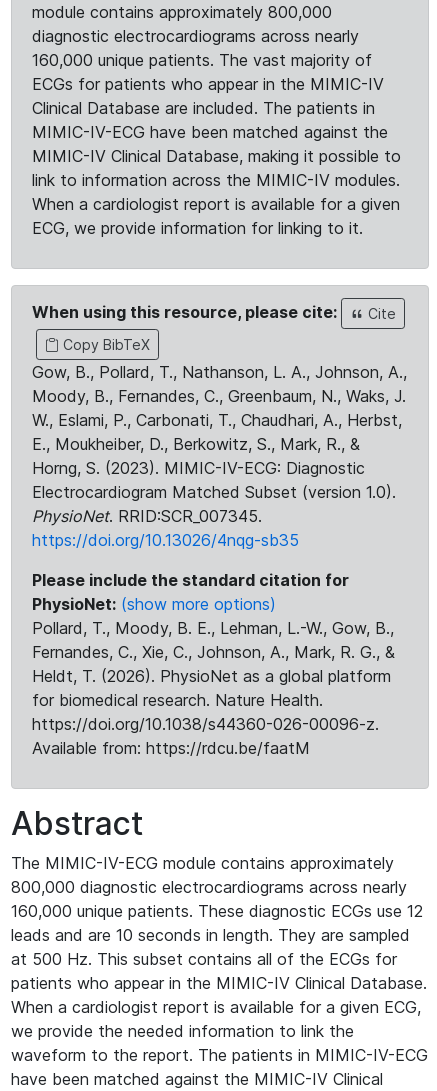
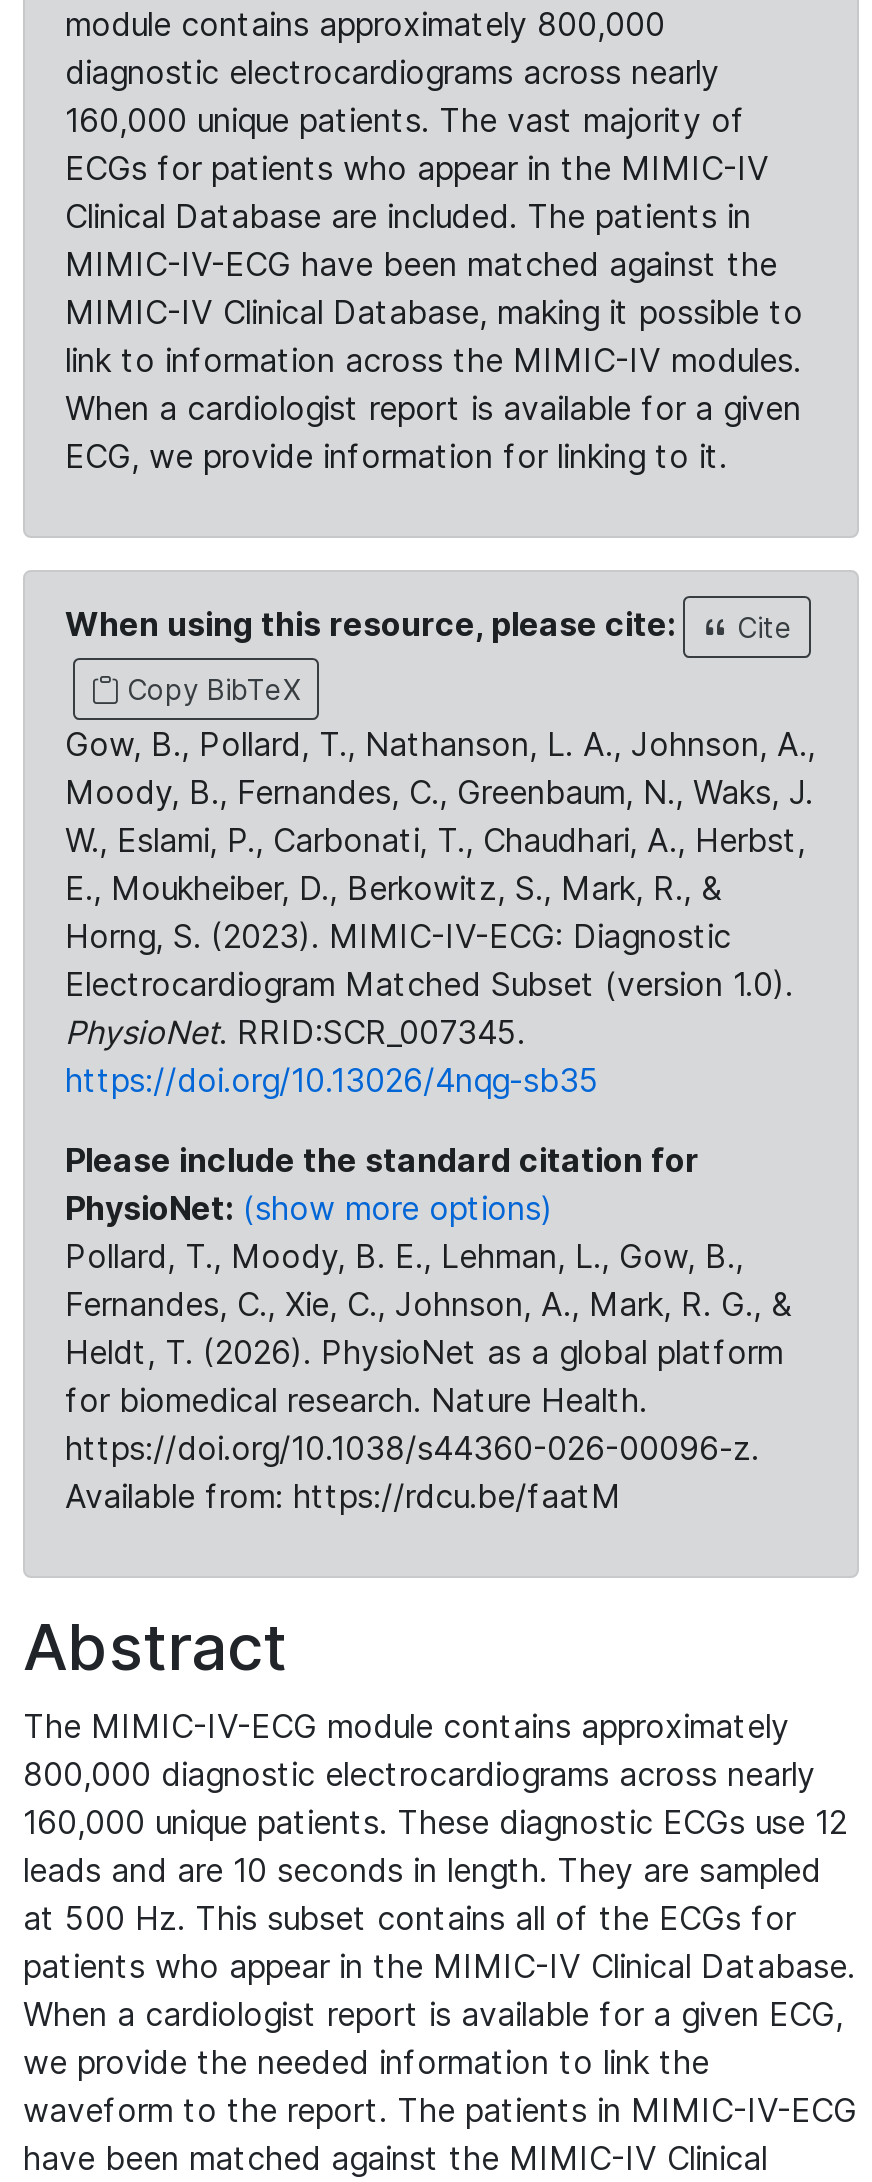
[32,618,394,638] Pollard, T., Moody, B. E., Lehman, L.-W., Gow, B., -> [65,1236,743,1276] Pollard, T., Moody, B. E., Lehman, L., Gow, B.,

